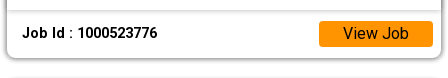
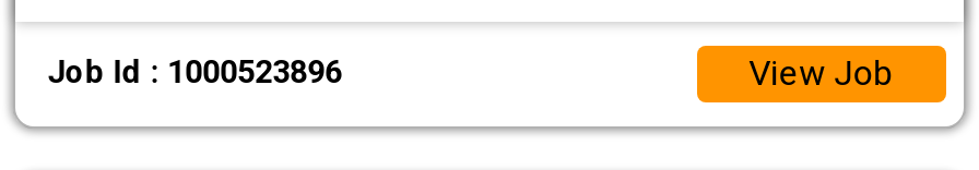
[22,25,157,42] Job Id : 1000523776 -> [48,55,343,92] Job Id : 1000523896

